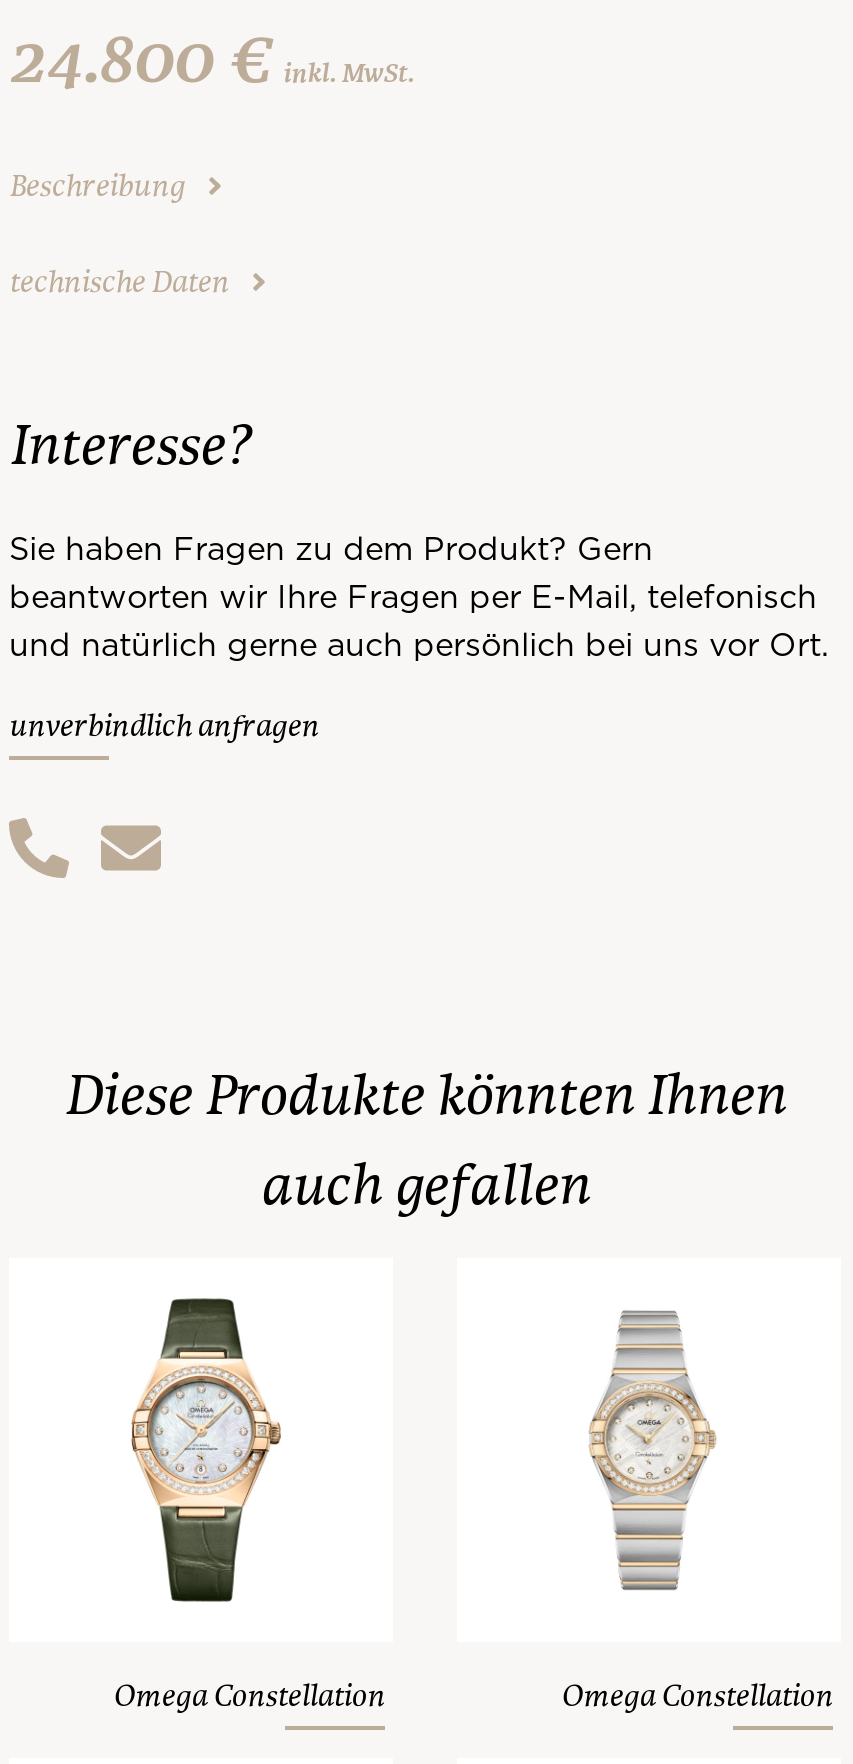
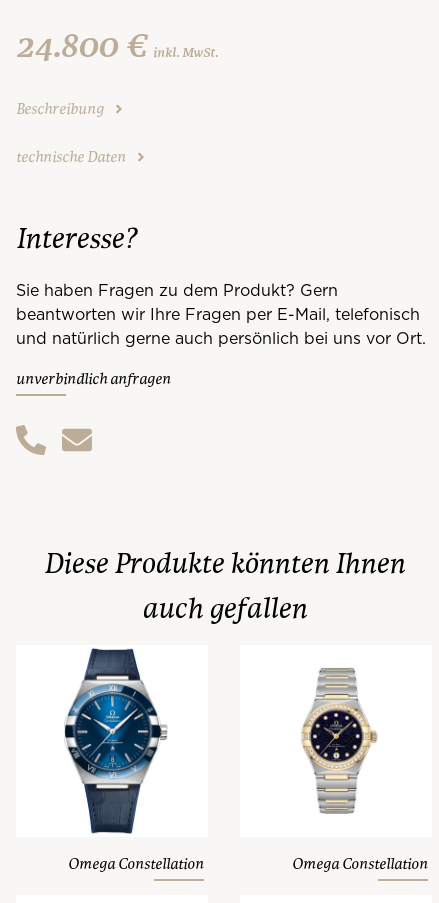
[107,1264,311,1636] [image] -> [64,647,168,835] [image]
[581,1304,731,1596] [image] -> [301,667,378,815] [image]

